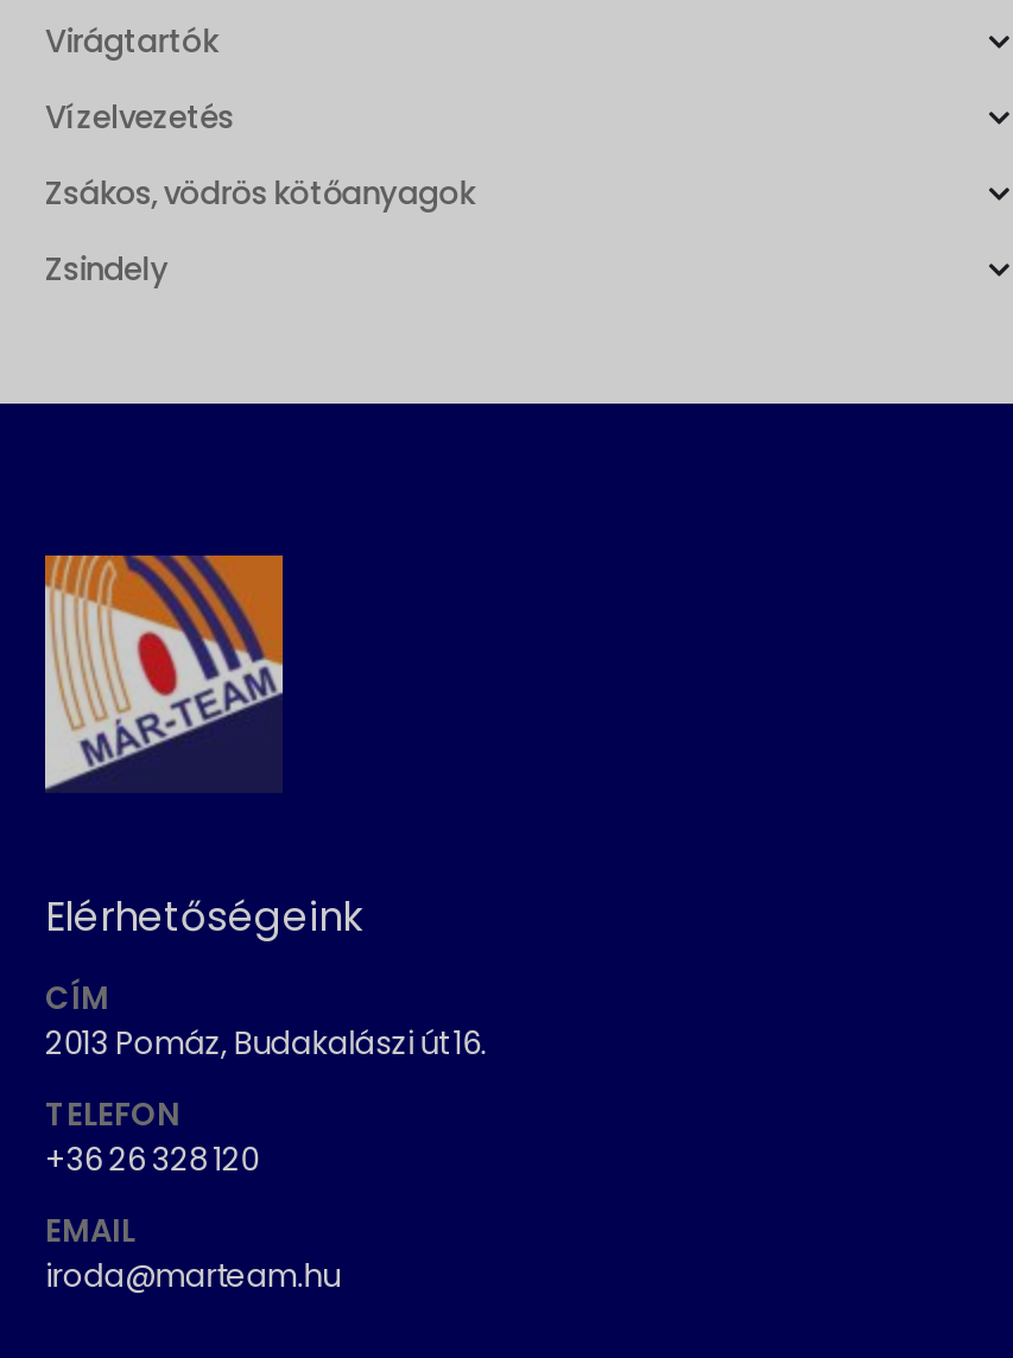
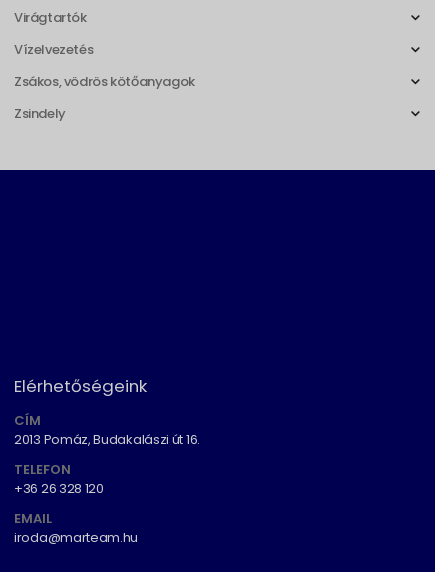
[43,553,285,793] [image] -> none

